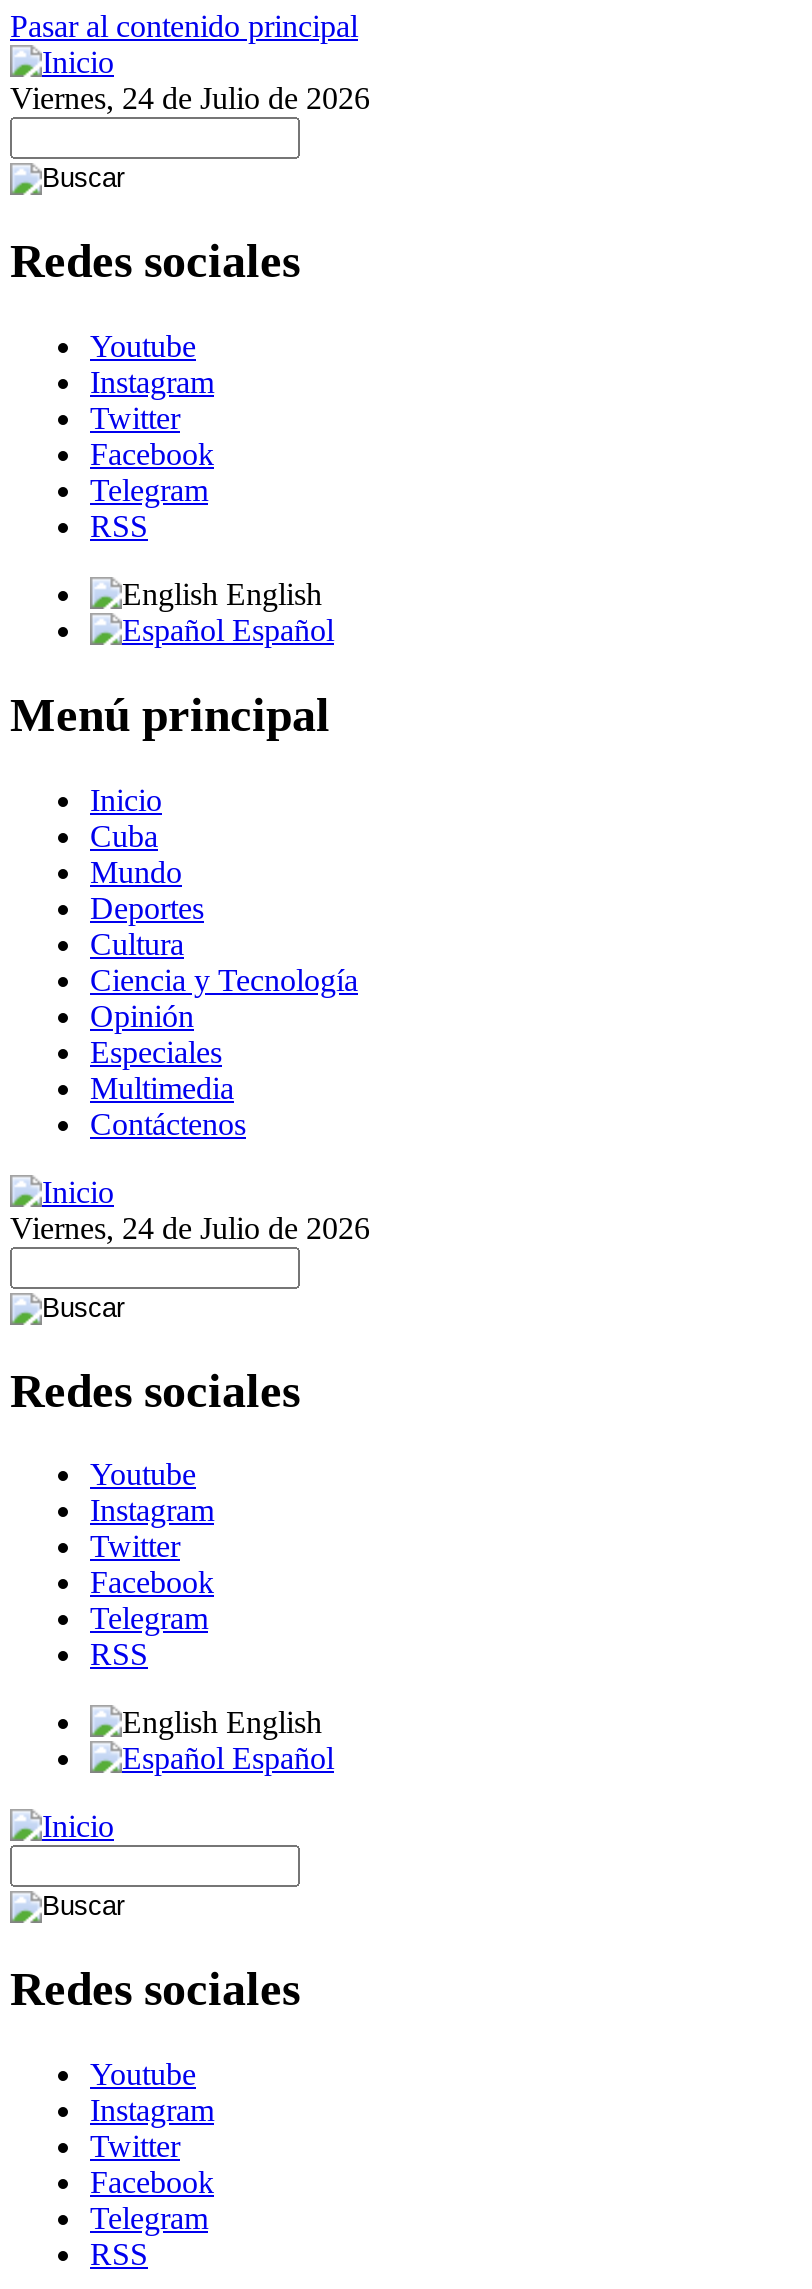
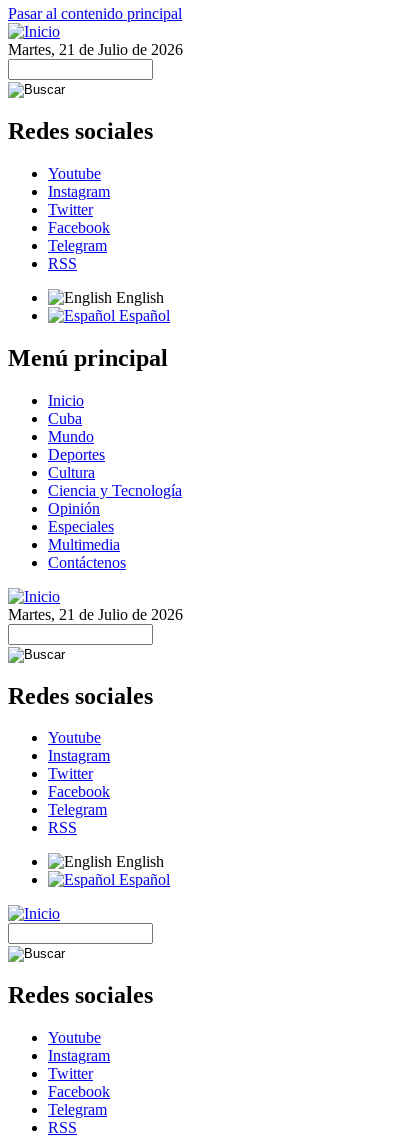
[10,81,370,115] Viernes, 24 de Julio de 2026 -> [8,41,183,58] Martes, 21 de Julio de 2026
[10,1210,370,1244] Viernes, 24 de Julio de 2026 -> [8,606,183,623] Martes, 21 de Julio de 2026

